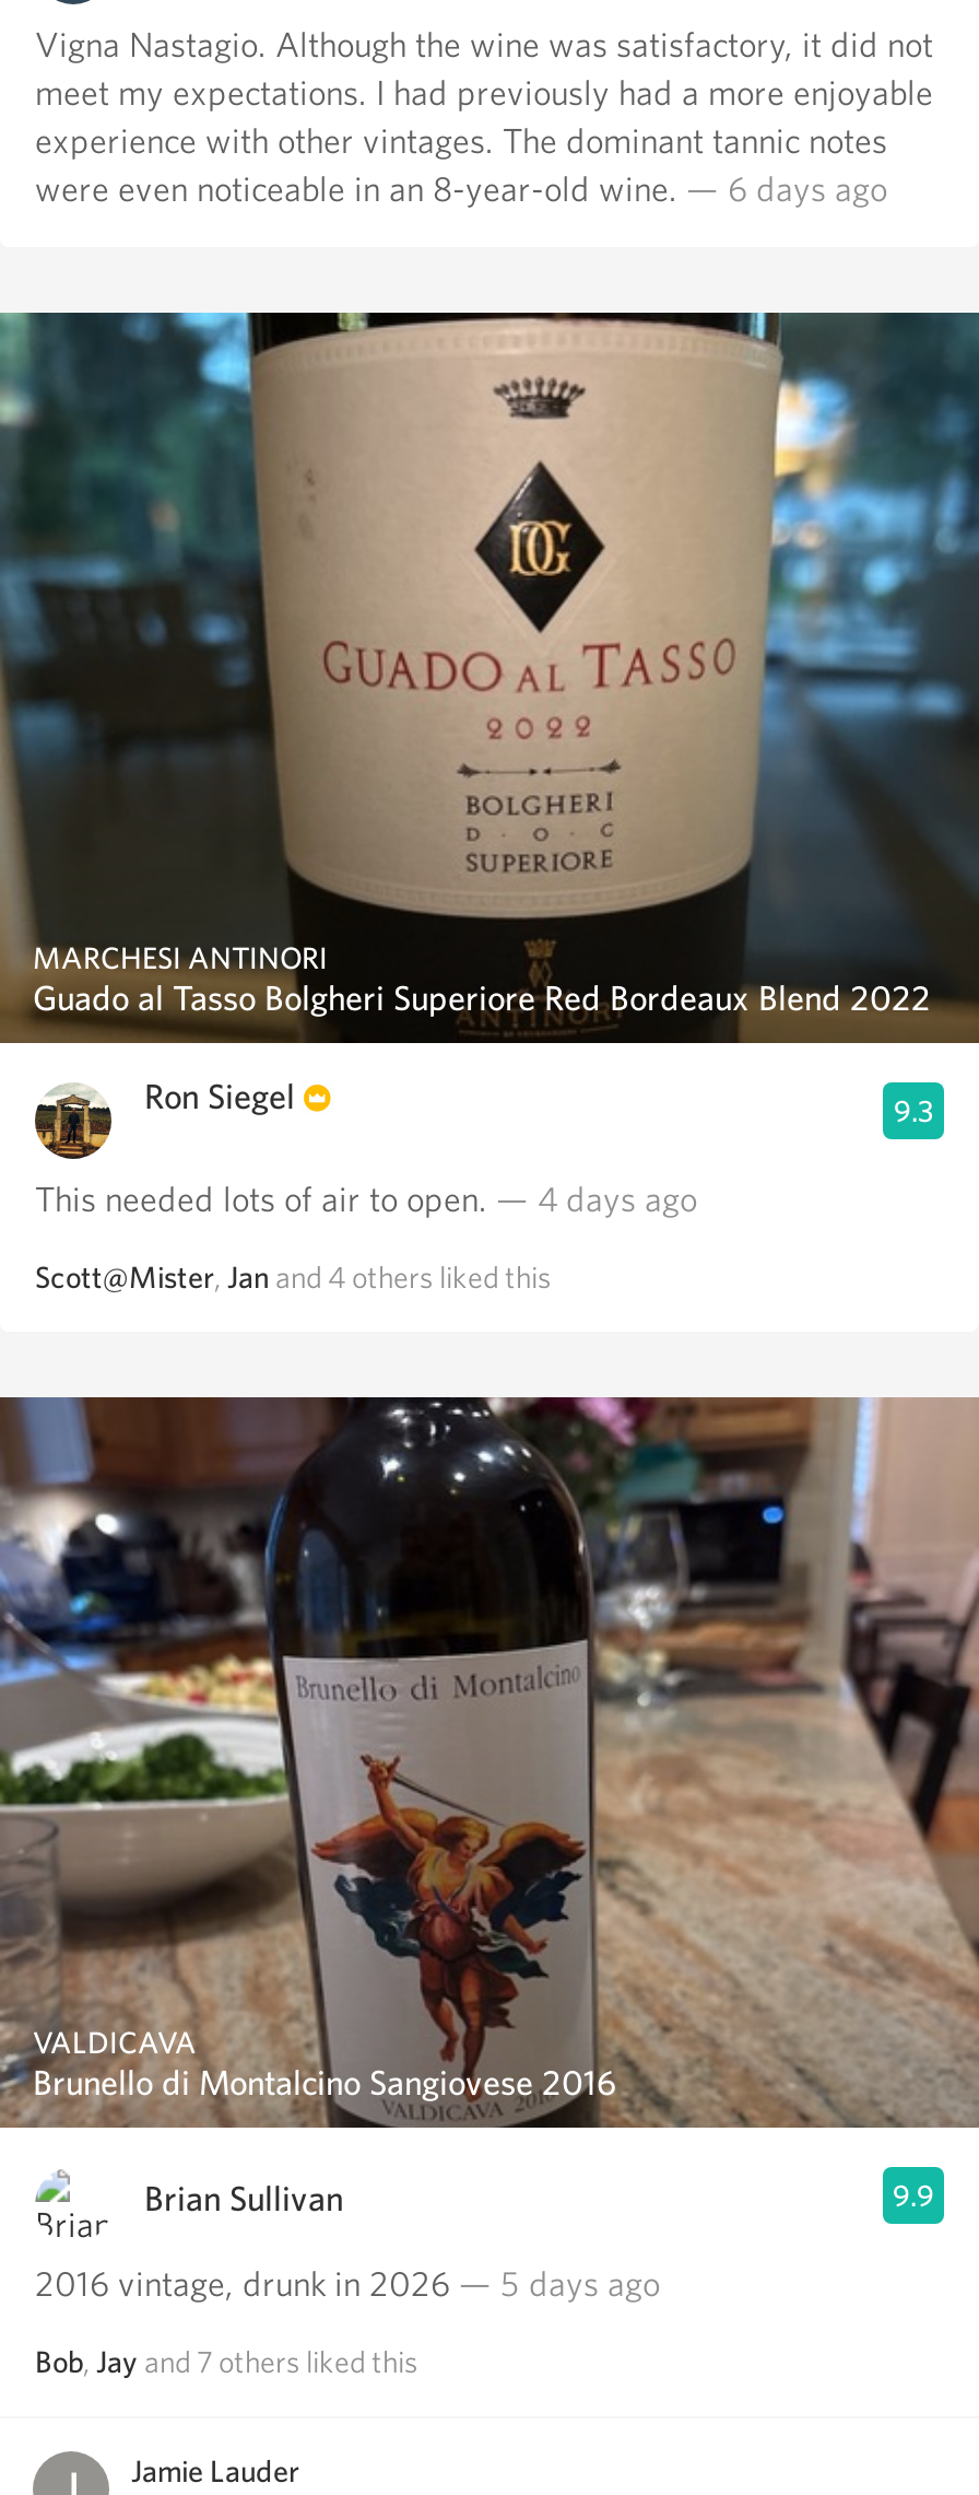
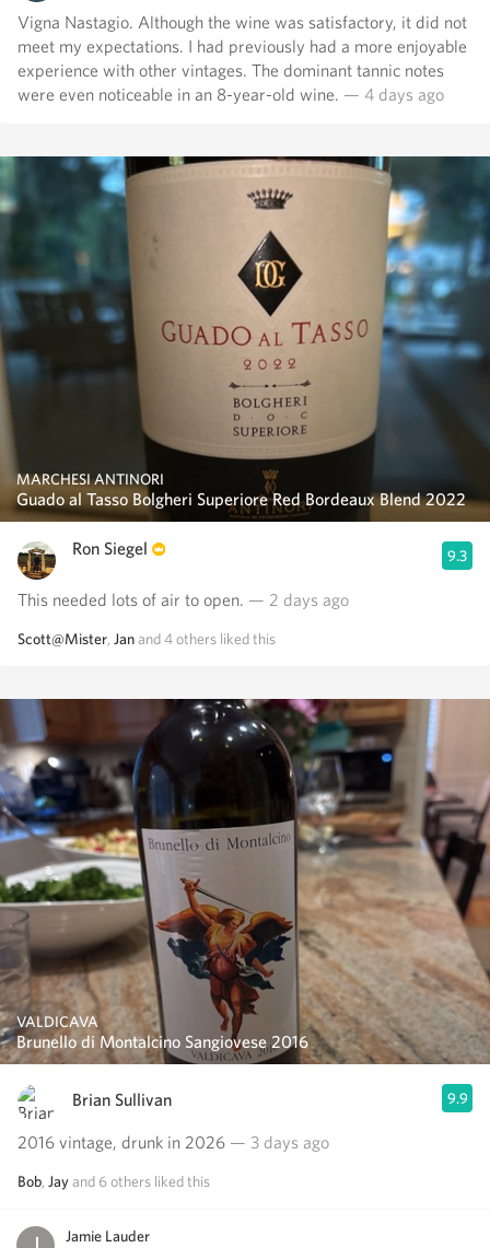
[35,168,887,210] were even noticeable in an 8-year-old wine. — 6 days ago -> [17,84,444,105] were even noticeable in an 8-year-old wine. — 4 days ago
[35,1179,697,1220] This needed lots of air to open. — 4 days ago -> [17,590,349,610] This needed lots of air to open. — 2 days ago
[35,2263,660,2305] 2016 vintage, drunk in 2026 — 5 days ago -> [17,1132,329,1153] 2016 vintage, drunk in 2026 — 3 days ago
[35,2344,417,2379] Bob, Jay and 7 others liked this -> [17,1173,210,1190] Bob, Jay and 6 others liked this

